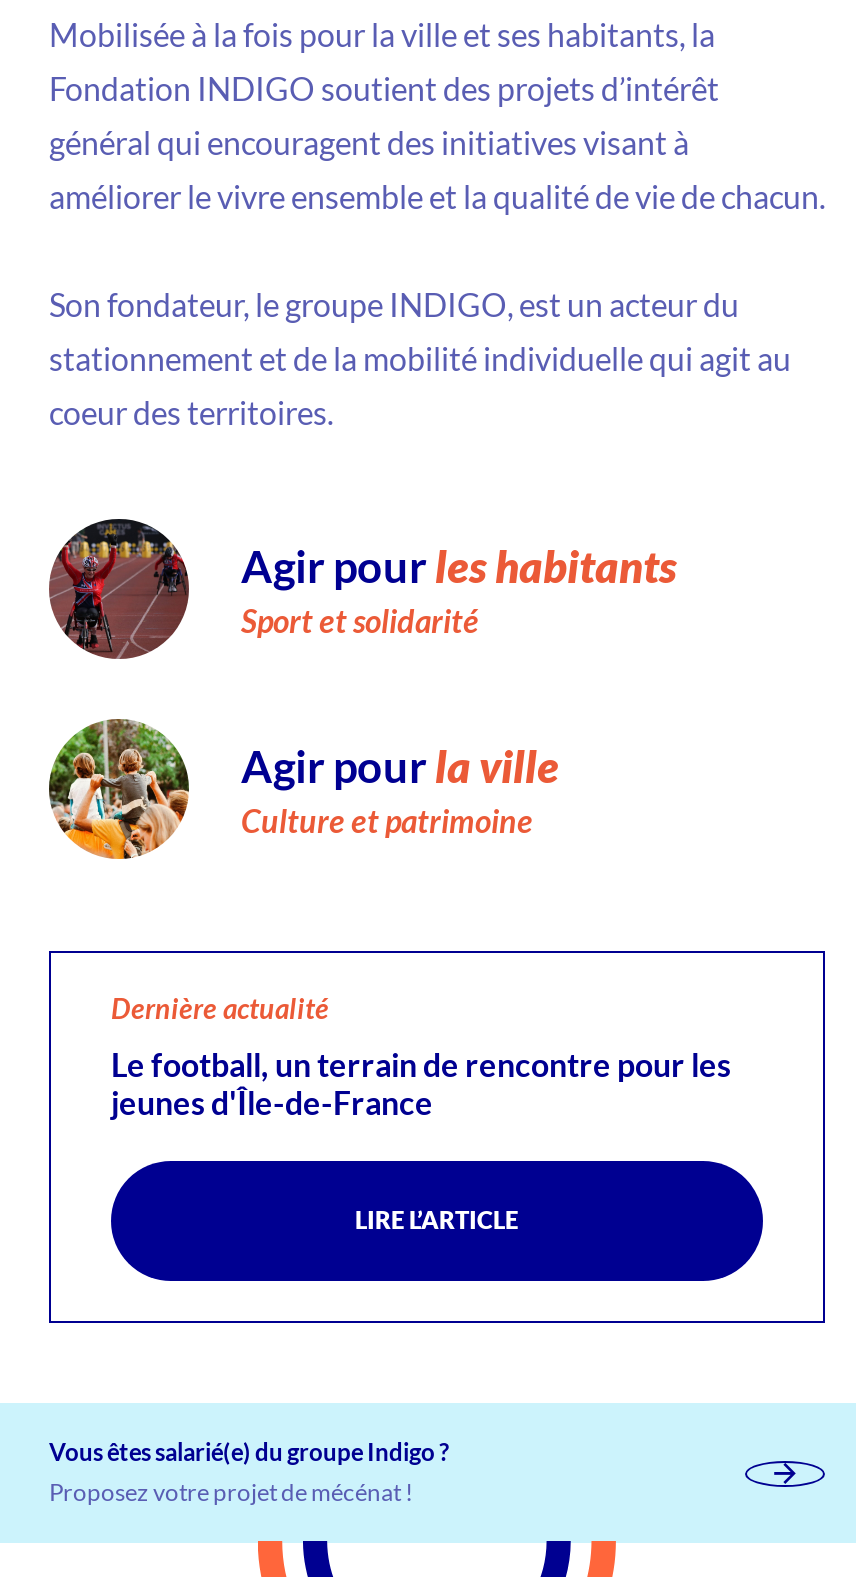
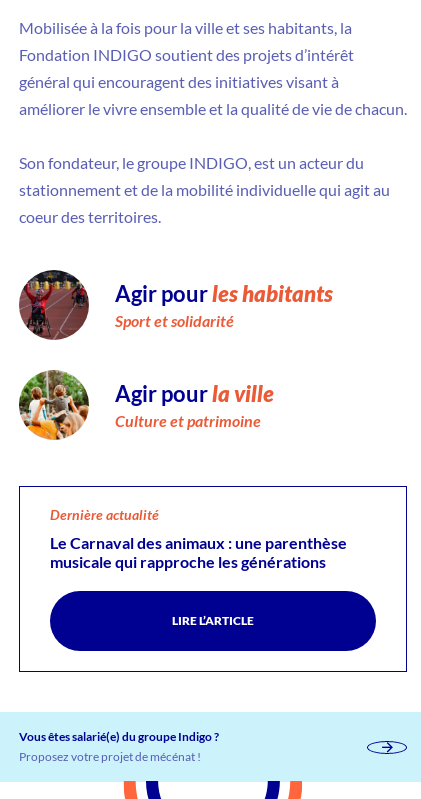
[111,1045,731,1121] Le football, un terrain de rencontre pour les | jeunes d'Île-de-France -> [50,533,347,571] Le Carnaval des animaux : une parenthèse | musicale qui rapproche les générations

